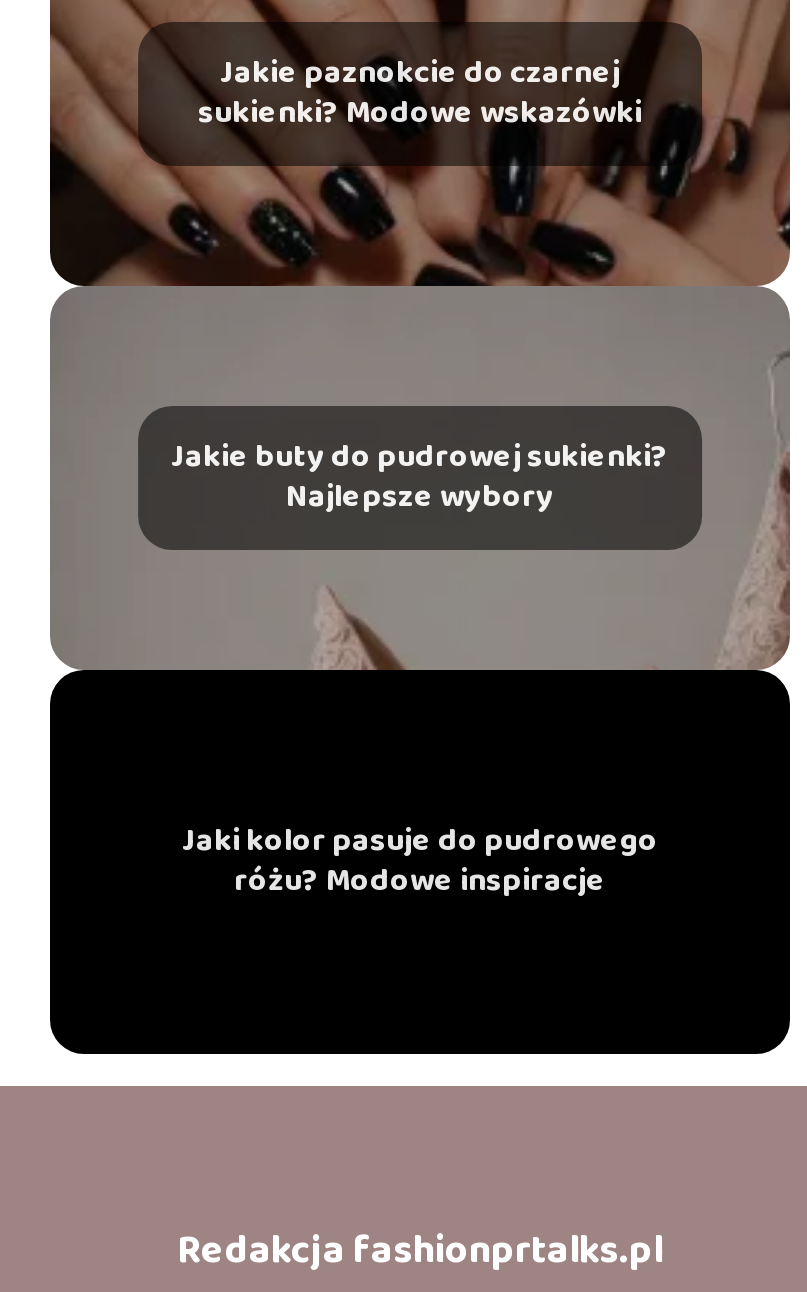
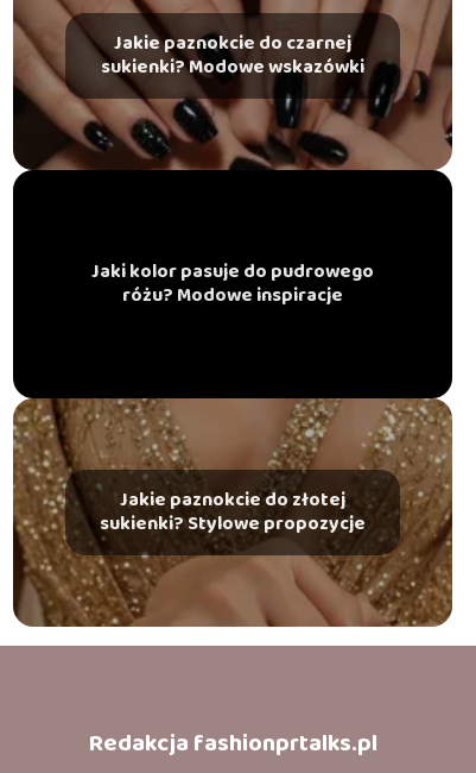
[52,284,792,670] [image] | Jakie buty do pudrowej sukienki? | Najlepsze wybory -> none
moved [182,816,658,906] -> [91,257,374,311]: Jaki kolor pasuje do pudrowego | różu? Modowe inspiracje
none -> [12,398,453,628] [image] | Jakie paznokcie do złotej | sukienki? Stylowe propozycje

